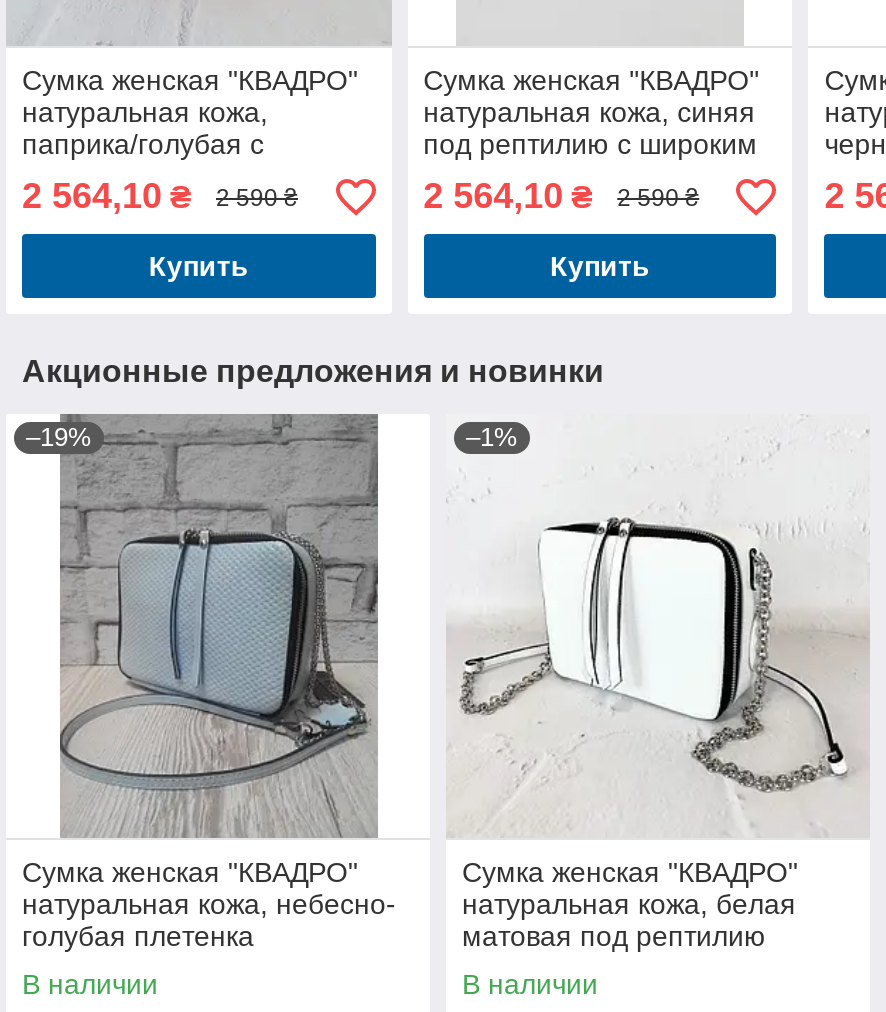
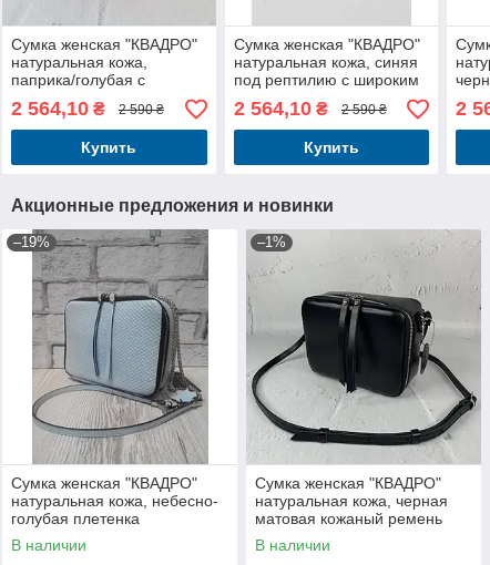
[448,416,868,921] [image] | натуральная кожа, белая -> [246,229,481,510] [image] | натуральная кожа, черная
[462,921,766,953] матовая под рептилию -> [255,510,442,528] матовая кожаный ремень

